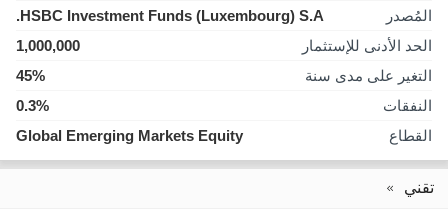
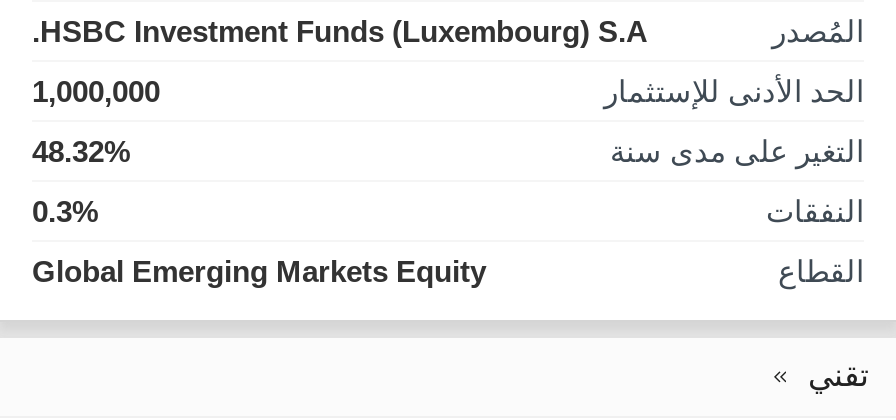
[16,67,45,84] 45% -> [32,134,130,168] 48.32%

